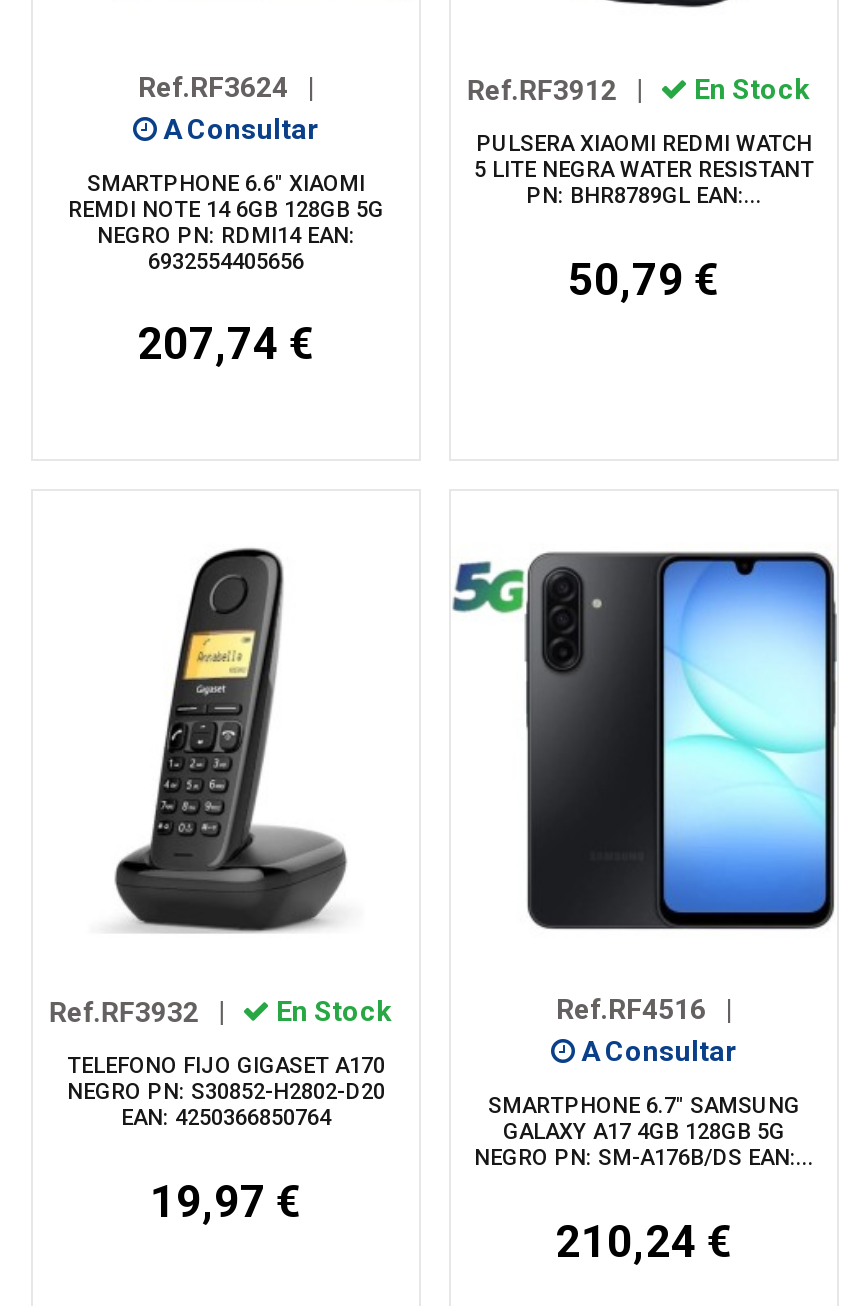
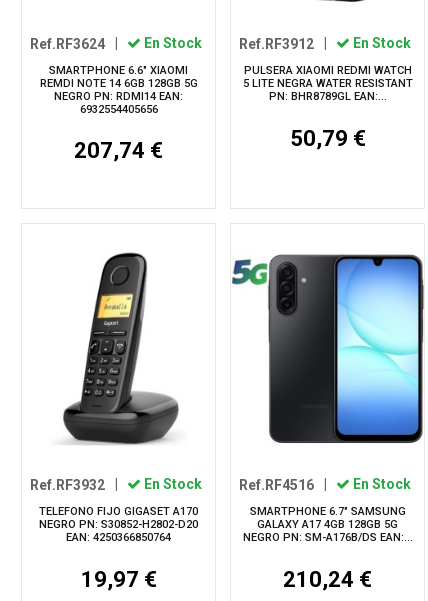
[157,114,319,146] A Consultar -> [140,35,201,51] En Stock
[575,1035,737,1067] A Consultar -> [349,476,410,492] En Stock

